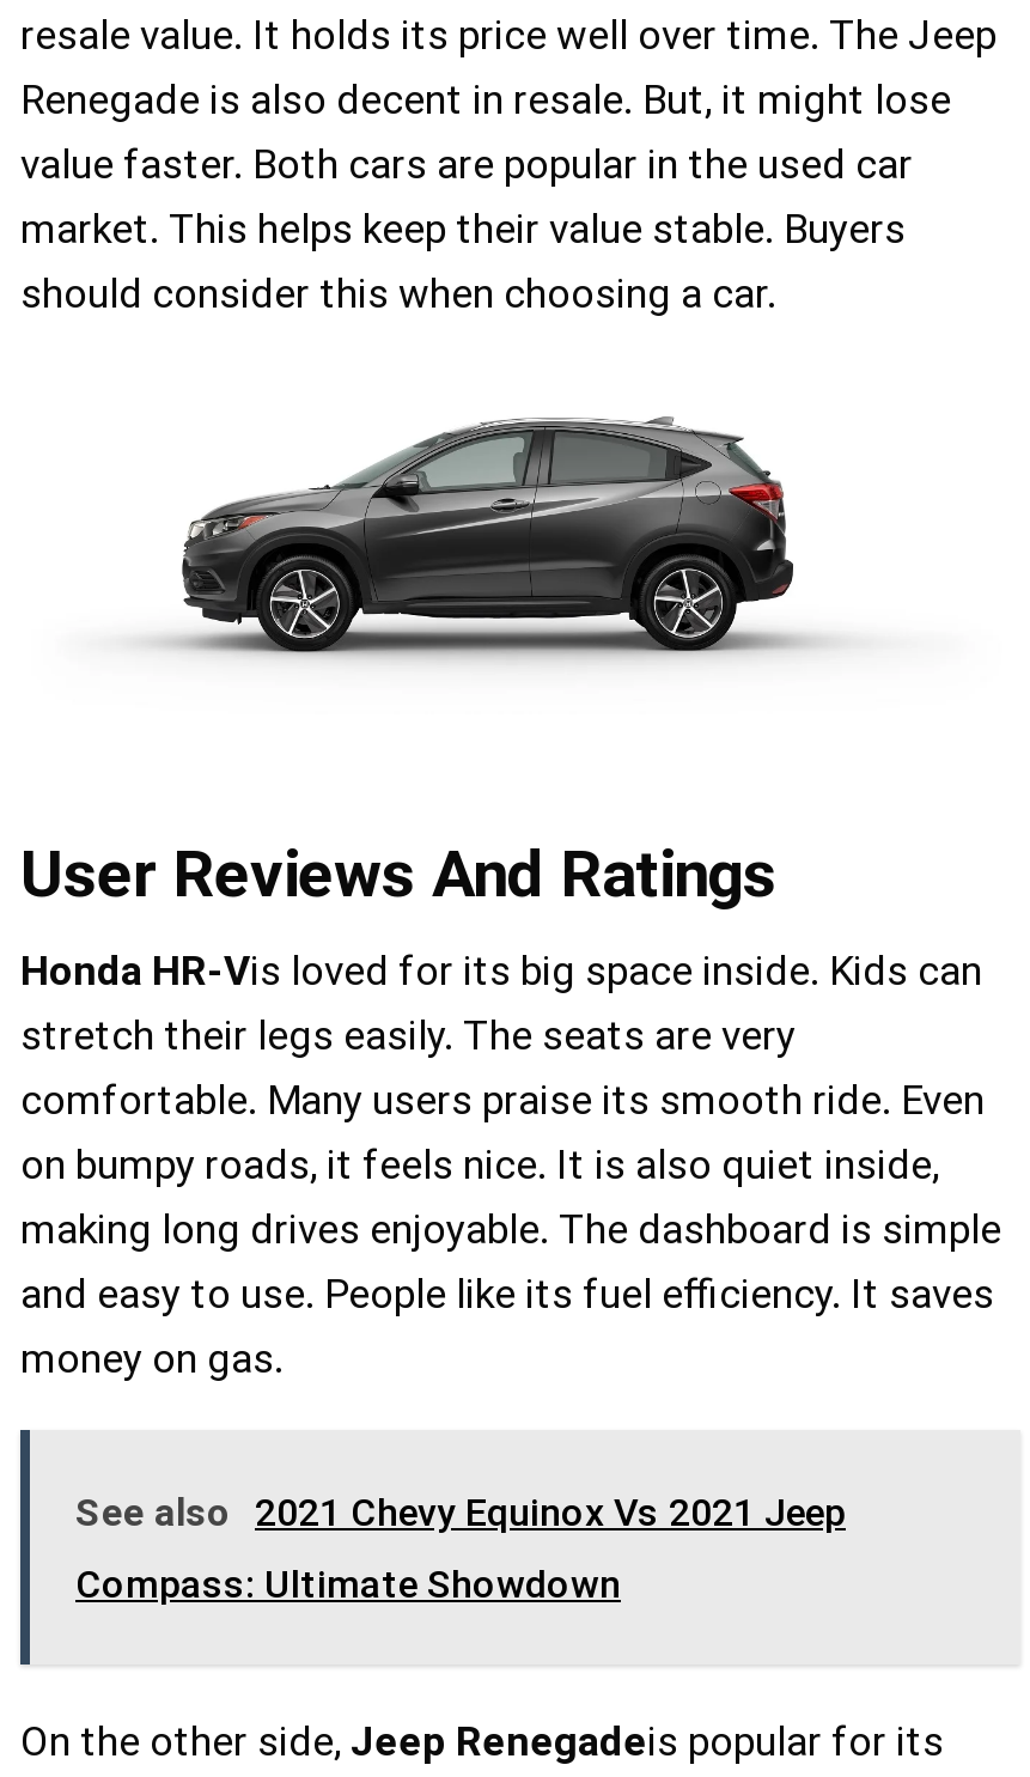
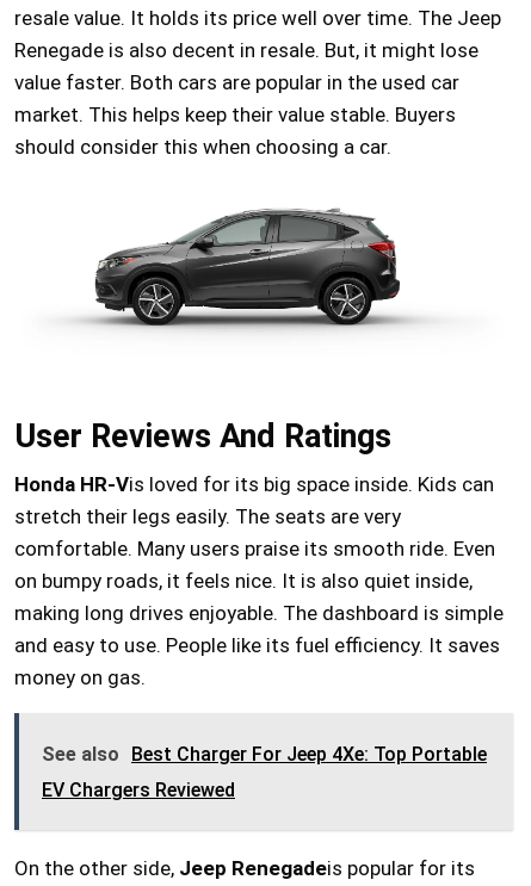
[75,1491,846,1536] See also 2021 Chevy Equinox Vs 2021 Jeep -> [42,743,487,766] See also Best Charger For Jeep 4Xe: Top Portable
[75,1563,621,1608] Compass: Ultimate Showdown -> [42,779,235,802] EV Chargers Reviewed

